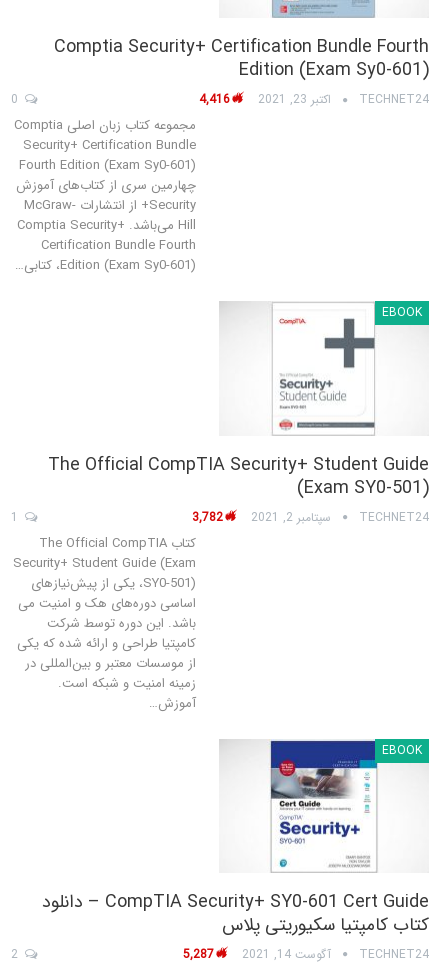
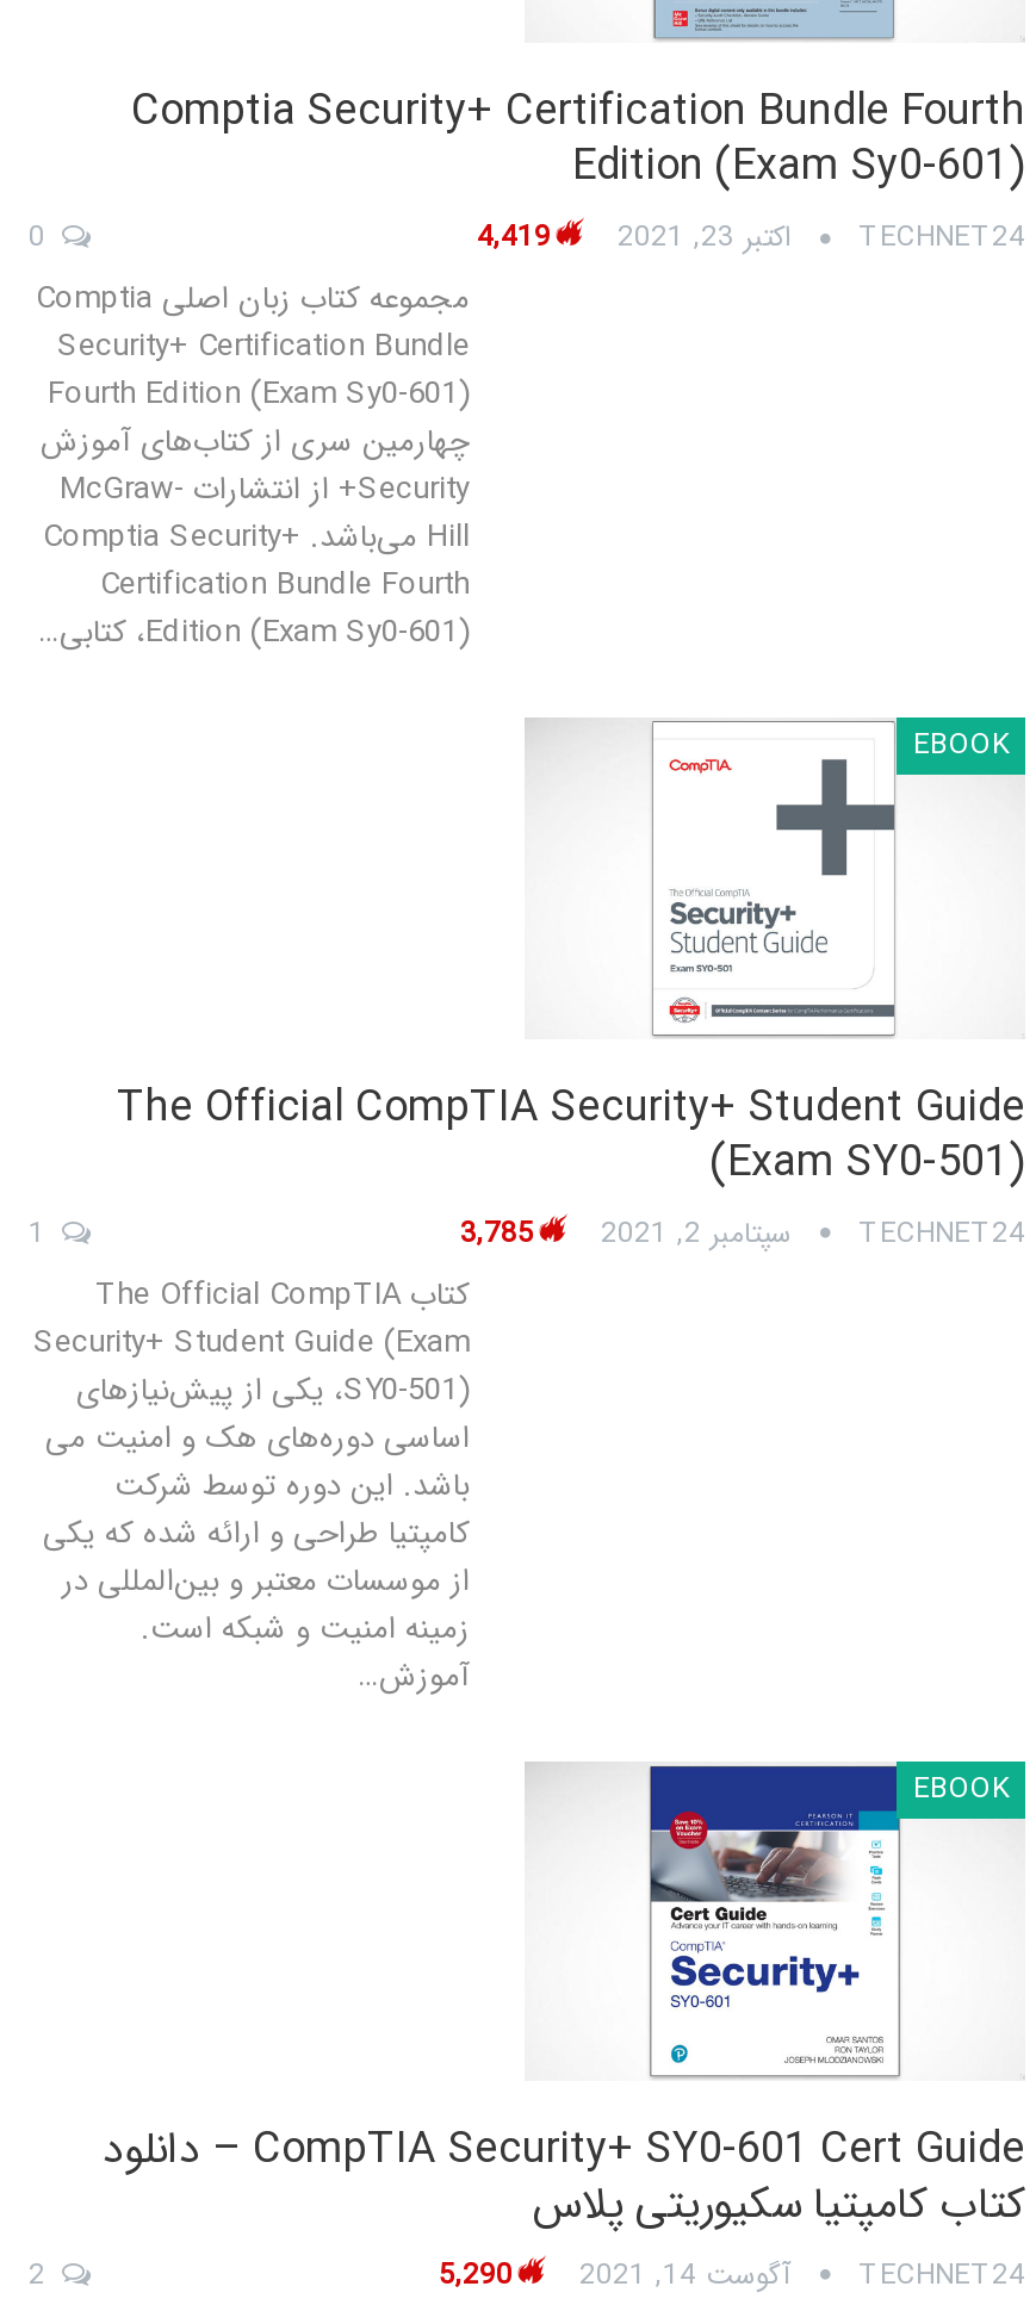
[199,90,230,109] 4,416 -> [477,215,551,261] 4,419
[192,508,223,527] 3,782 -> [460,1210,534,1255] 3,785
[183,945,214,964] 5,287 -> [439,2253,513,2298] 5,290

